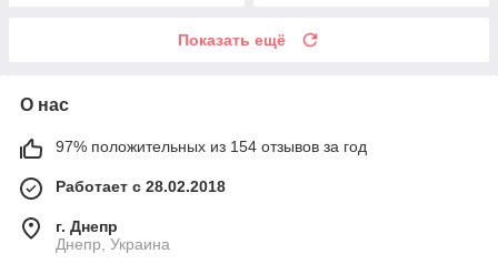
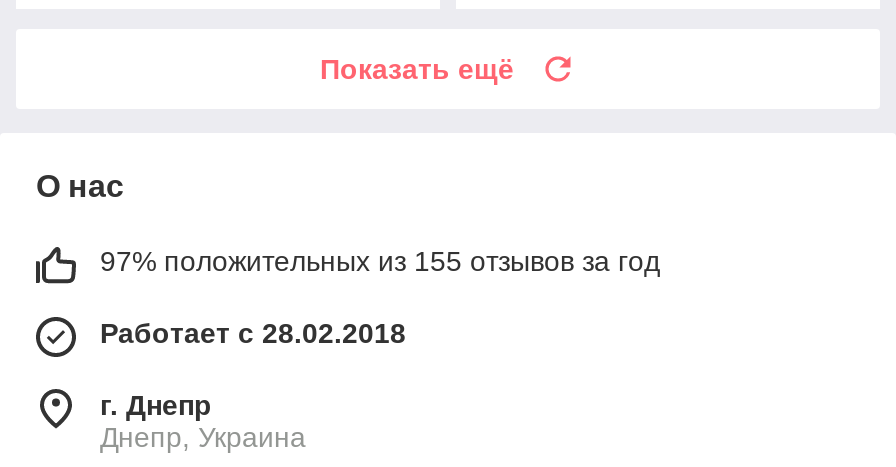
[56,137,367,155] 97% положительных из 154 отзывов за год -> [100,245,660,277] 97% положительных из 155 отзывов за год

